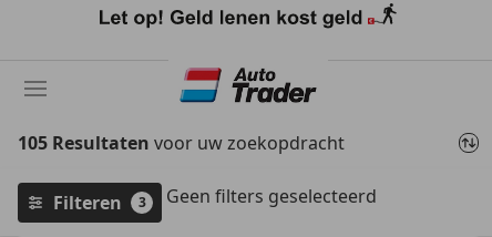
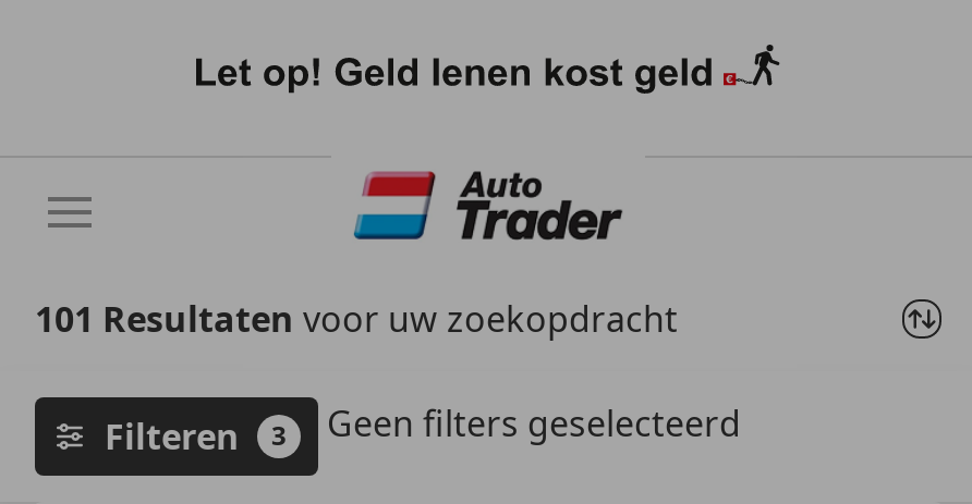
[18,131,345,155] 105 Resultaten voor uw zoekopdracht -> [35,295,678,343] 101 Resultaten voor uw zoekopdracht

